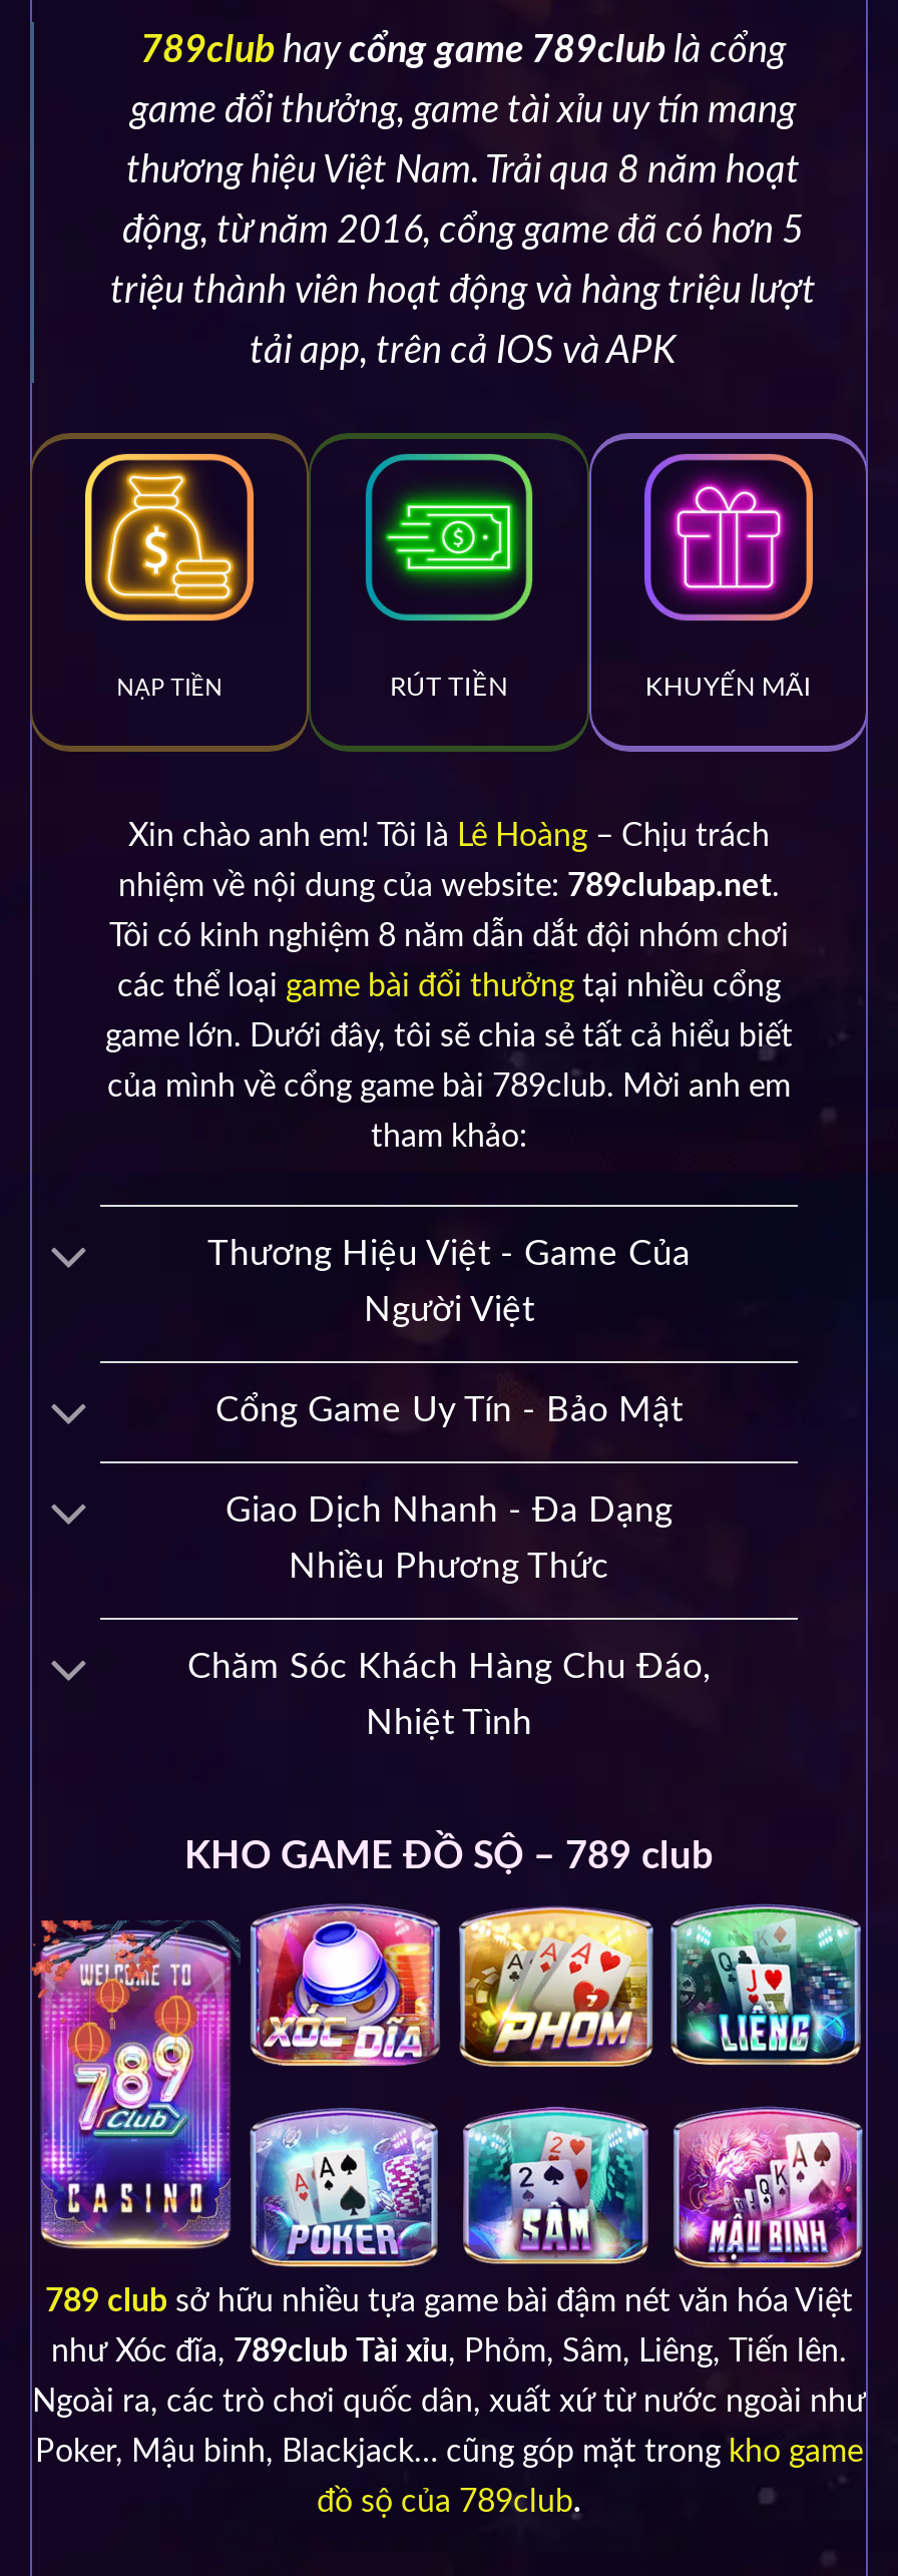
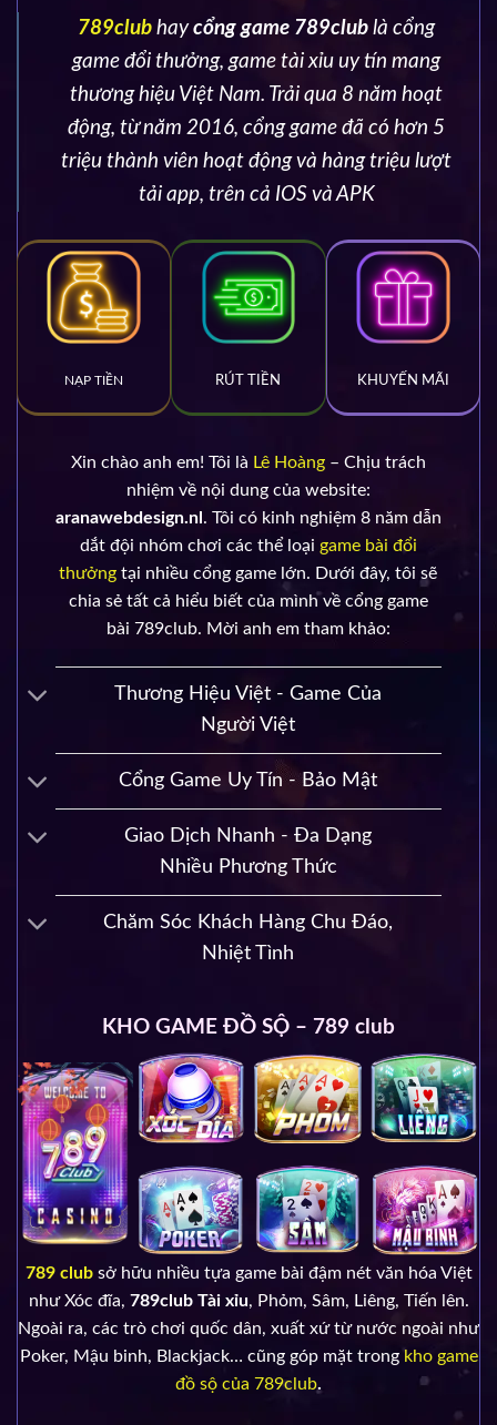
[118,870,780,902] nhiệm về nội dung của website: 789clubap.net. -> [126,481,371,499] nhiệm về nội dung của website:
[109,920,789,952] Tôi có kinh nghiệm 8 năm dẫn dắt đội nhóm chơi -> [55,509,442,527] aranawebdesign.nl. Tôi có kinh nghiệm 8 năm dẫn
[117,970,781,1002] các thể loại game bài đổi thưởng tại nhiều cổng -> [80,537,417,554] dắt đội nhóm chơi các thể loại game bài đổi
[105,1020,793,1052] game lớn. Dưới đây, tôi sẽ chia sẻ tất cả hiểu biết -> [59,564,438,582] thưởng tại nhiều cổng game lớn. Dưới đây, tôi sẽ
[107,1070,791,1102] của mình về cổng game bài 789club. Mời anh em -> [69,592,428,610] chia sẻ tất cả hiểu biết của mình về cổng game
[371,1120,527,1152] tham khảo: -> [106,620,390,637] bài 789club. Mời anh em tham khảo:

